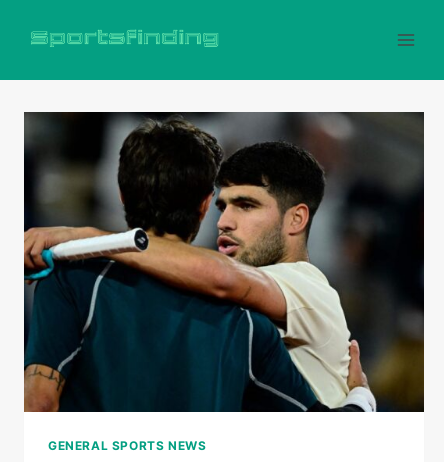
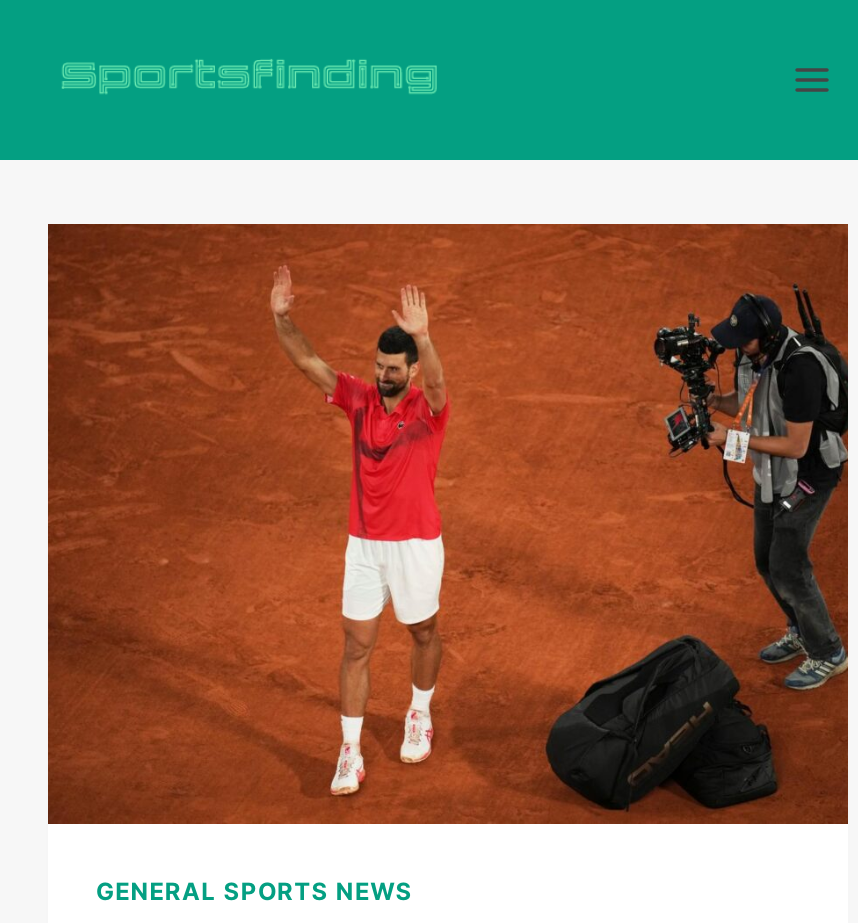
[23,111,425,413] [image] -> [46,222,850,826] [image]

